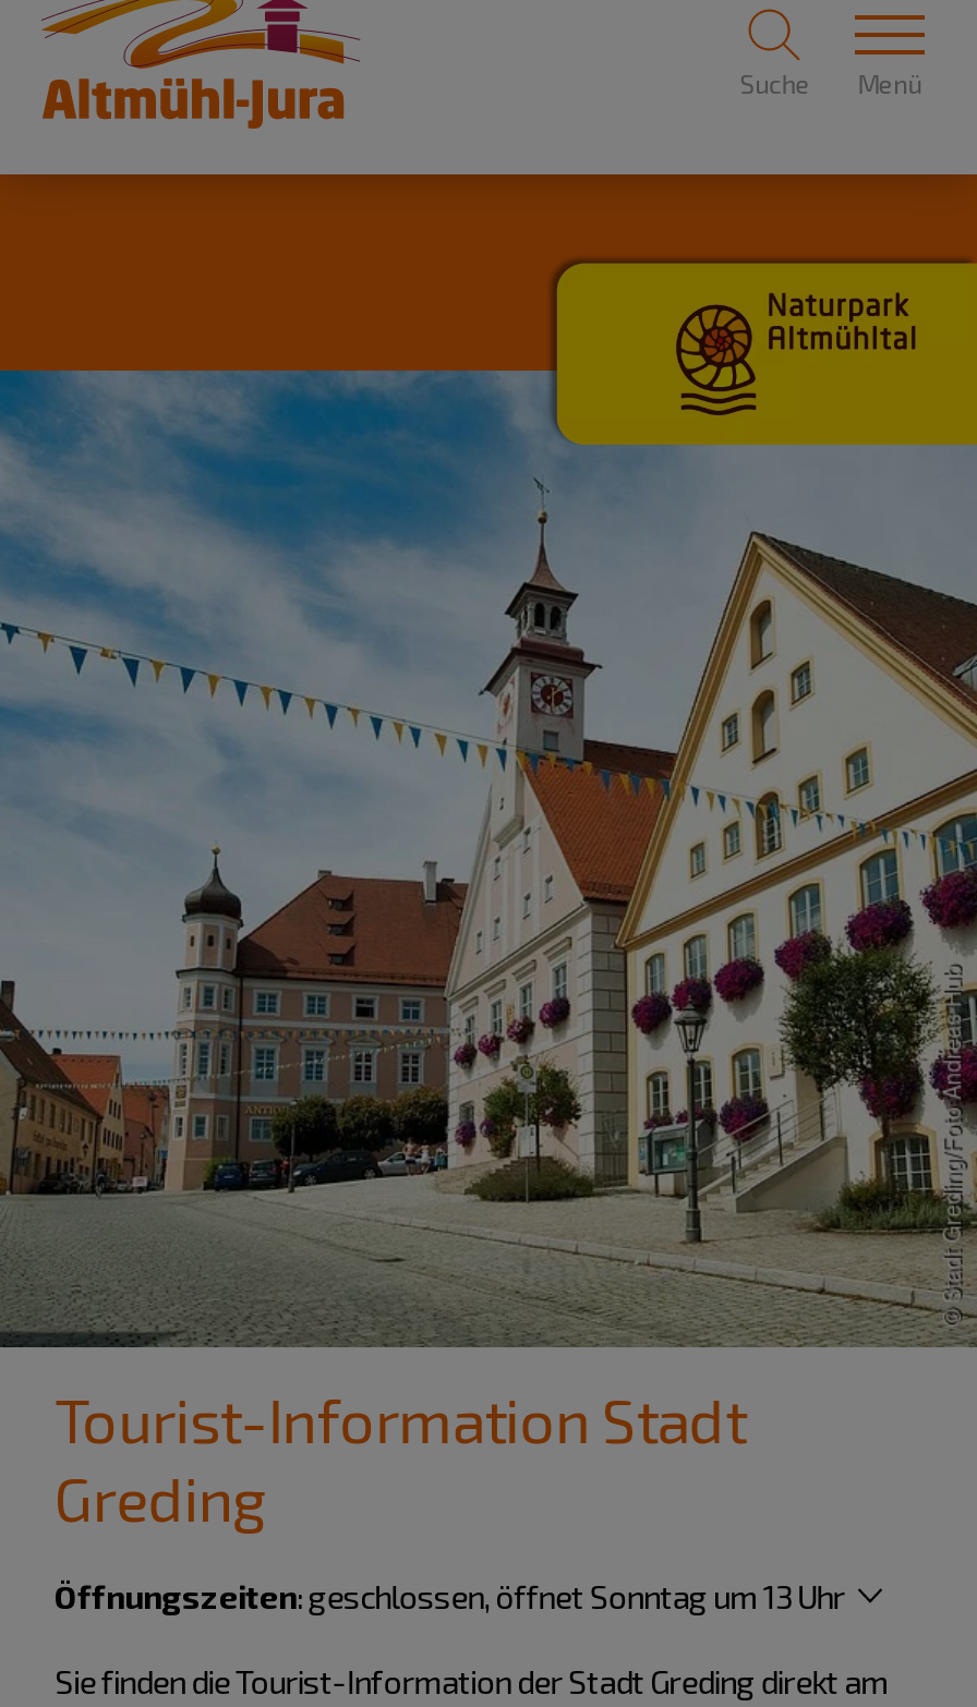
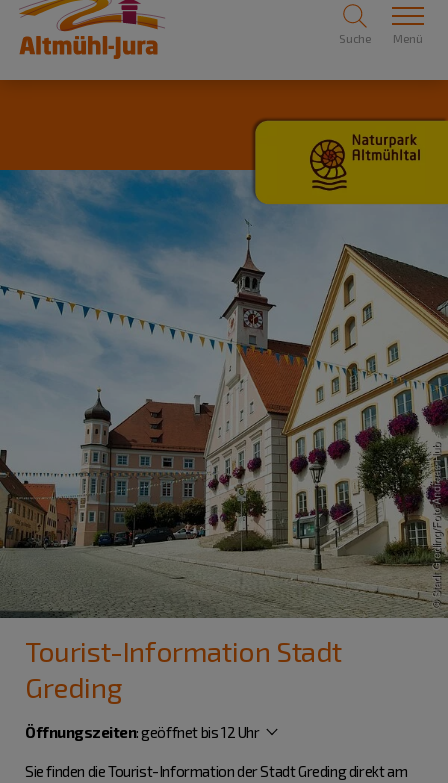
[55,1576,845,1615] Öffnungszeiten: geschlossen, öffnet Sonntag um 13 Uhr -> [25,723,260,741] Öffnungszeiten: geöffnet bis 12 Uhr

